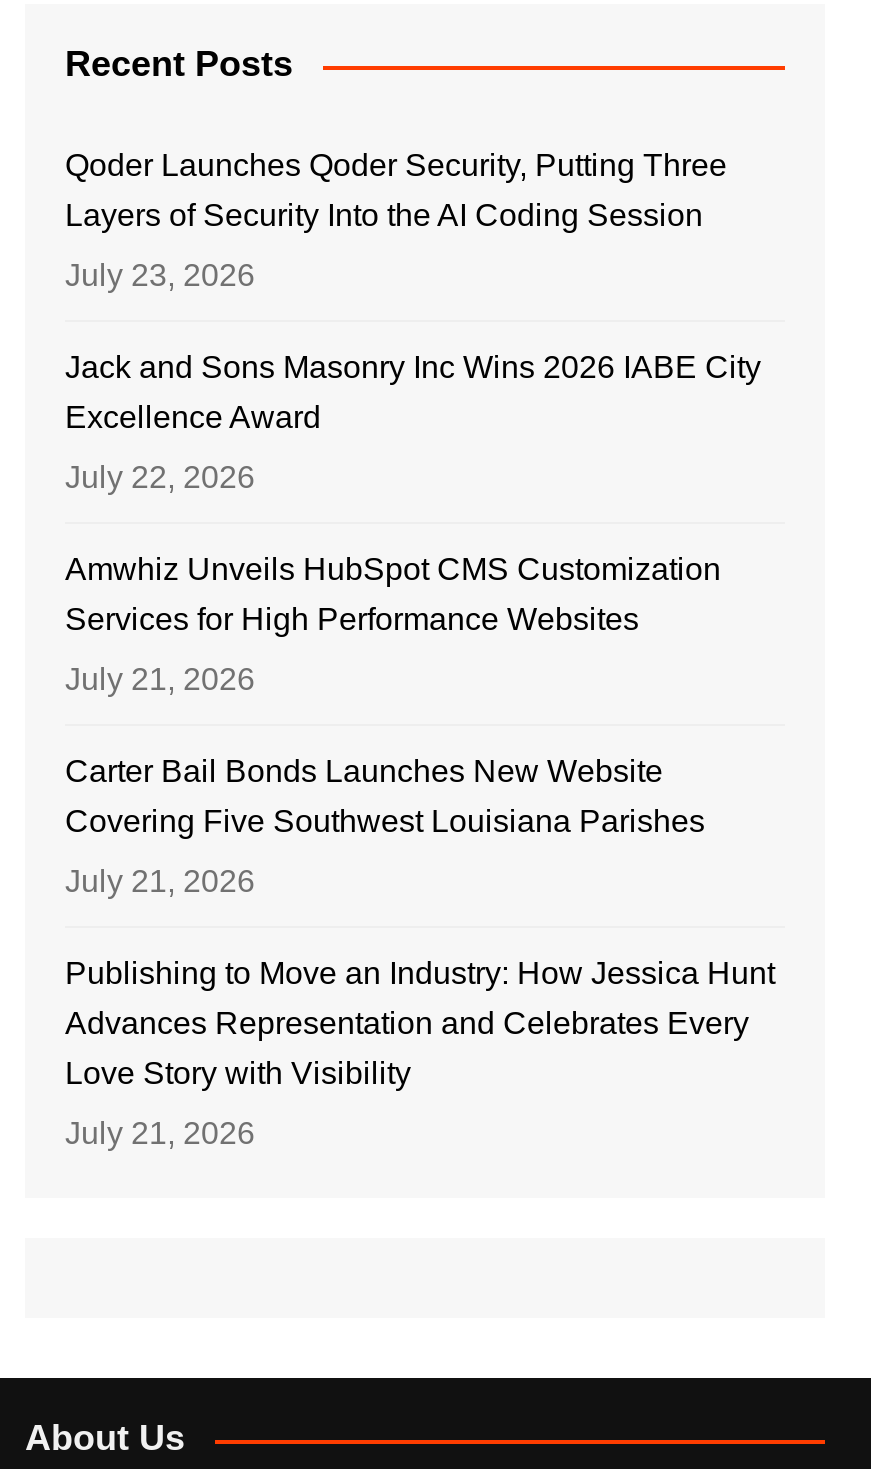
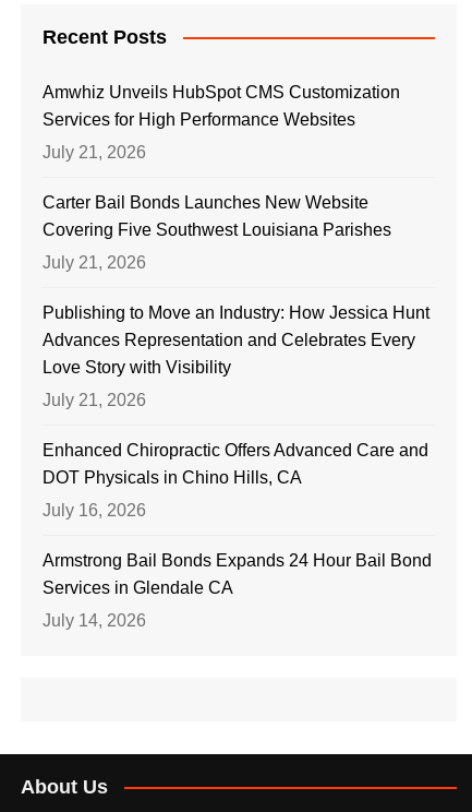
[65,149,761,495] Qoder Launches Qoder Security, Putting Three | Layers of Security Into the AI Coding Session | July 23, 2026 | Jack and Sons Masonry Inc Wins 2026 IABE City | Excellence Award | July 22, 2026 -> none
moved [65,553,775,1151] -> [43,83,429,409]: Amwhiz Unveils HubSpot CMS Customization | Services for High Performance Websites | July 21, 2026 | ... | Love Story with Visibility | July 21, 2026
none -> [43,440,432,629] Enhanced Chiropractic Offers Advanced Care and | DOT Physicals in Chino Hills, CA | July 16, 2026 | Armstrong Bail Bonds Expands 24 Hour Bail Bond | Services in Glendale CA | July 14, 2026

